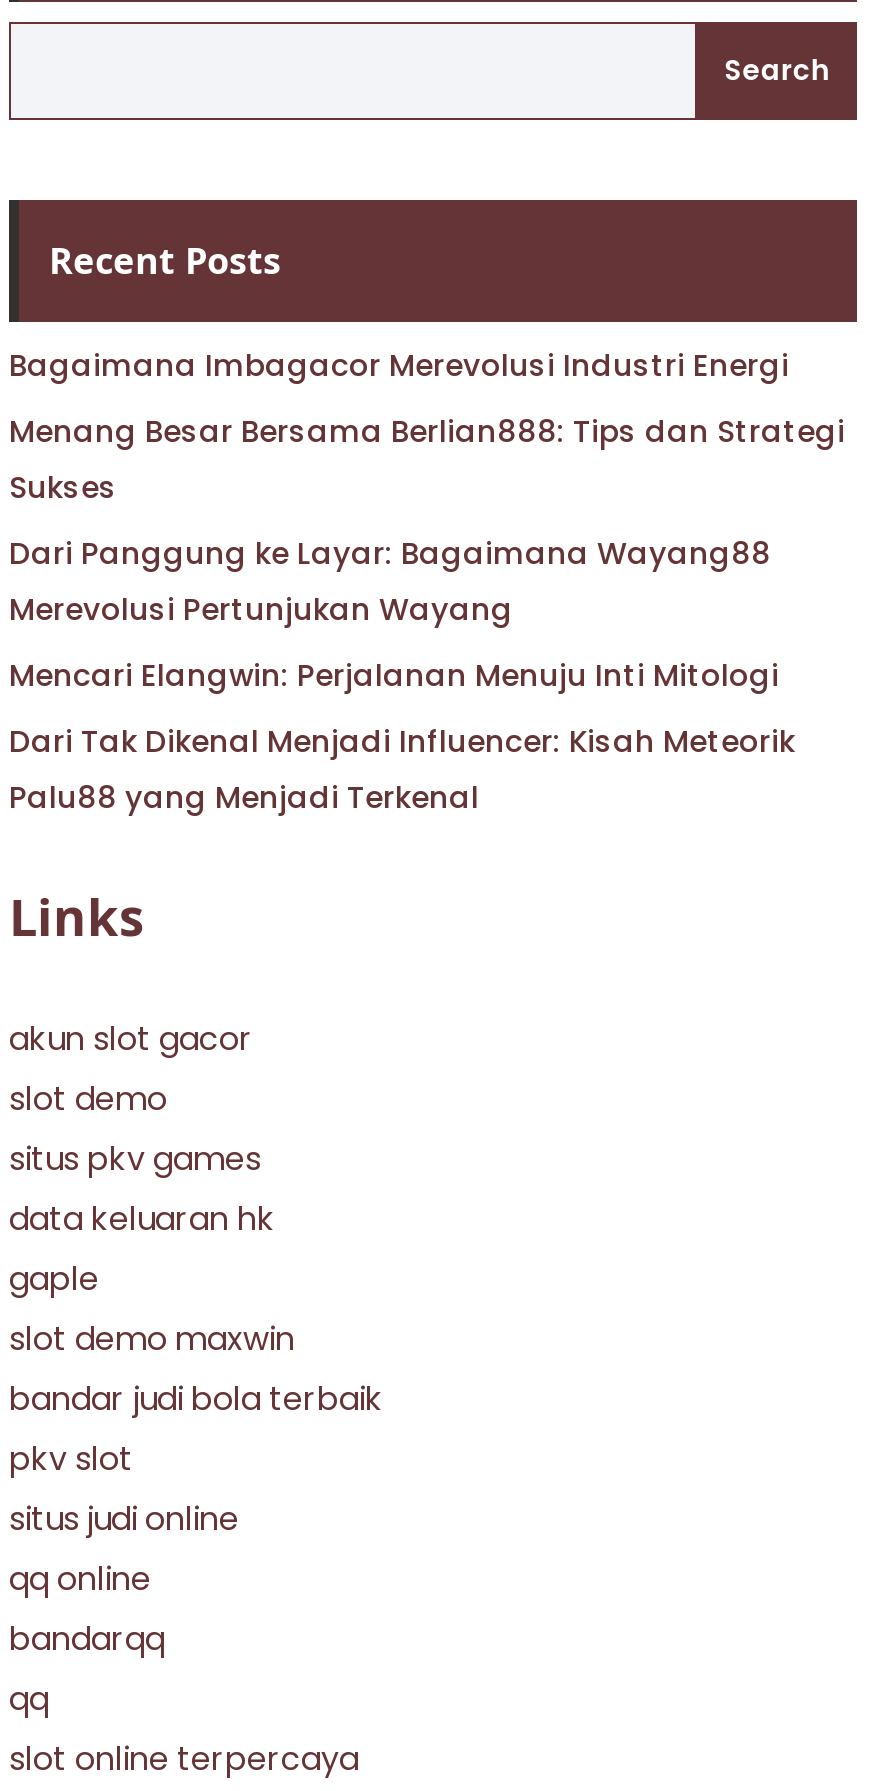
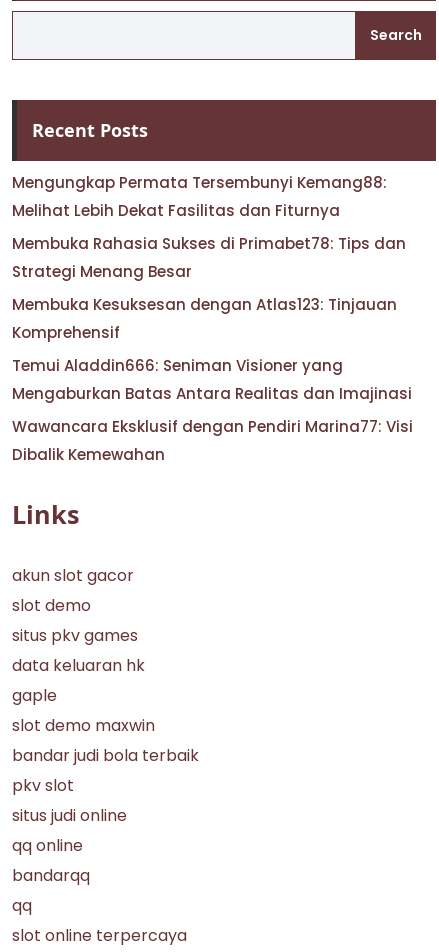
[9,344,789,386] Bagaimana Imbagacor Merevolusi Industri Energi -> [12,172,387,221] Mengungkap Permata Tersembunyi Kemang88: | Melihat Lebih Dekat Fasilitas dan Fiturnya
[9,410,845,508] Menang Besar Bersama Berlian888: Tips dan Strategi | Sukses -> [12,233,406,282] Membuka Rahasia Sukses di Primabet78: Tips dan | Strategi Menang Besar
[9,532,771,630] Dari Panggung ke Layar: Bagaimana Wayang88 | Merevolusi Pertunjukan Wayang -> [12,294,397,343] Membuka Kesuksesan dengan Atlas123: Tinjauan | Komprehensif
[9,654,779,696] Mencari Elangwin: Perjalanan Menuju Inti Mitologi -> [12,355,412,404] Temui Aladdin666: Seniman Visioner yang | Mengaburkan Batas Antara Realitas dan Imajinasi
[9,720,795,818] Dari Tak Dikenal Menjadi Influencer: Kisah Meteorik | Palu88 yang Menjadi Terkenal -> [12,416,413,465] Wawancara Eksklusif dengan Pendiri Marina77: Visi | Dibalik Kemewahan

